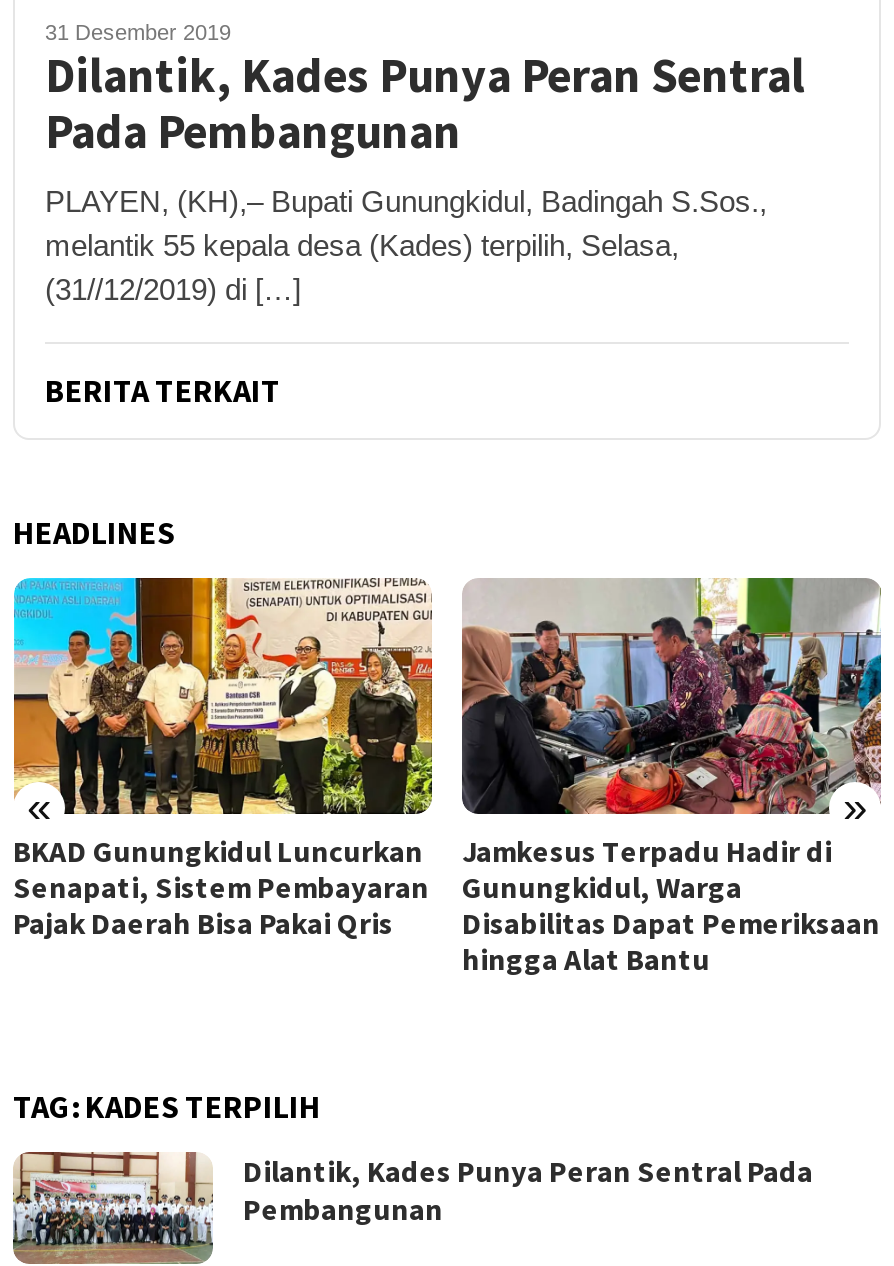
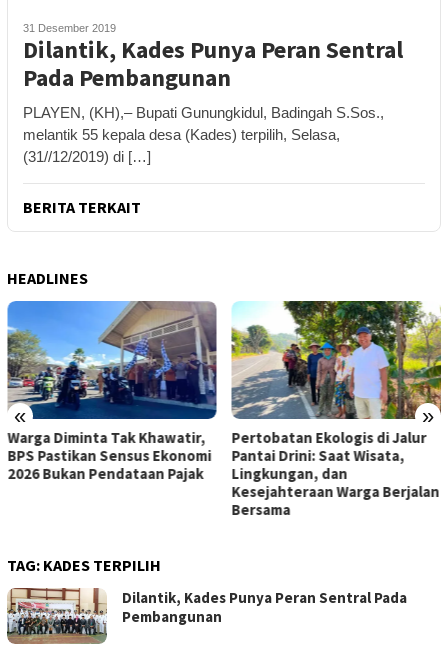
[13,576,433,941] [image] | BKAD Gunungkidul Luncurkan | Senapati, Sistem Pembayaran | Pajak Daerah Bisa Pakai Qris -> [7,300,217,483] [image] | Warga Diminta Tak Khawatir, | BPS Pastikan Sensus Ekonomi | 2026 Bukan Pendataan Pajak
[461,576,883,977] [image] | Jamkesus Terpadu Hadir di | Gunungkidul, Warga | Disabilitas Dapat Pemeriksaan | hingga Alat Bantu -> [231,300,442,519] [image] | Pertobatan Ekologis di Jalur | Pantai Drini: Saat Wisata, | Lingkungan, dan | Kesejahteraan Warga Berjalan | Bersama

